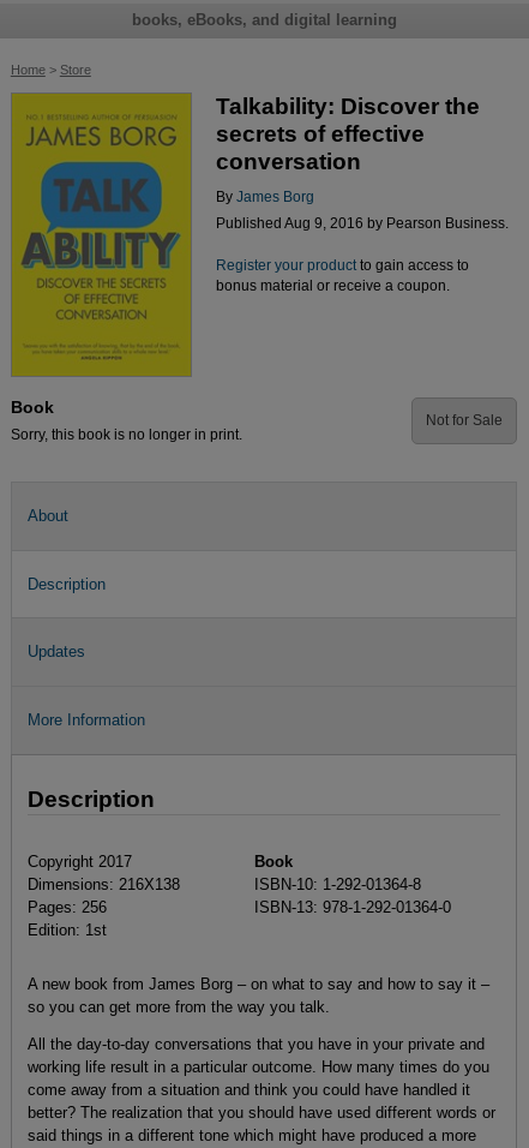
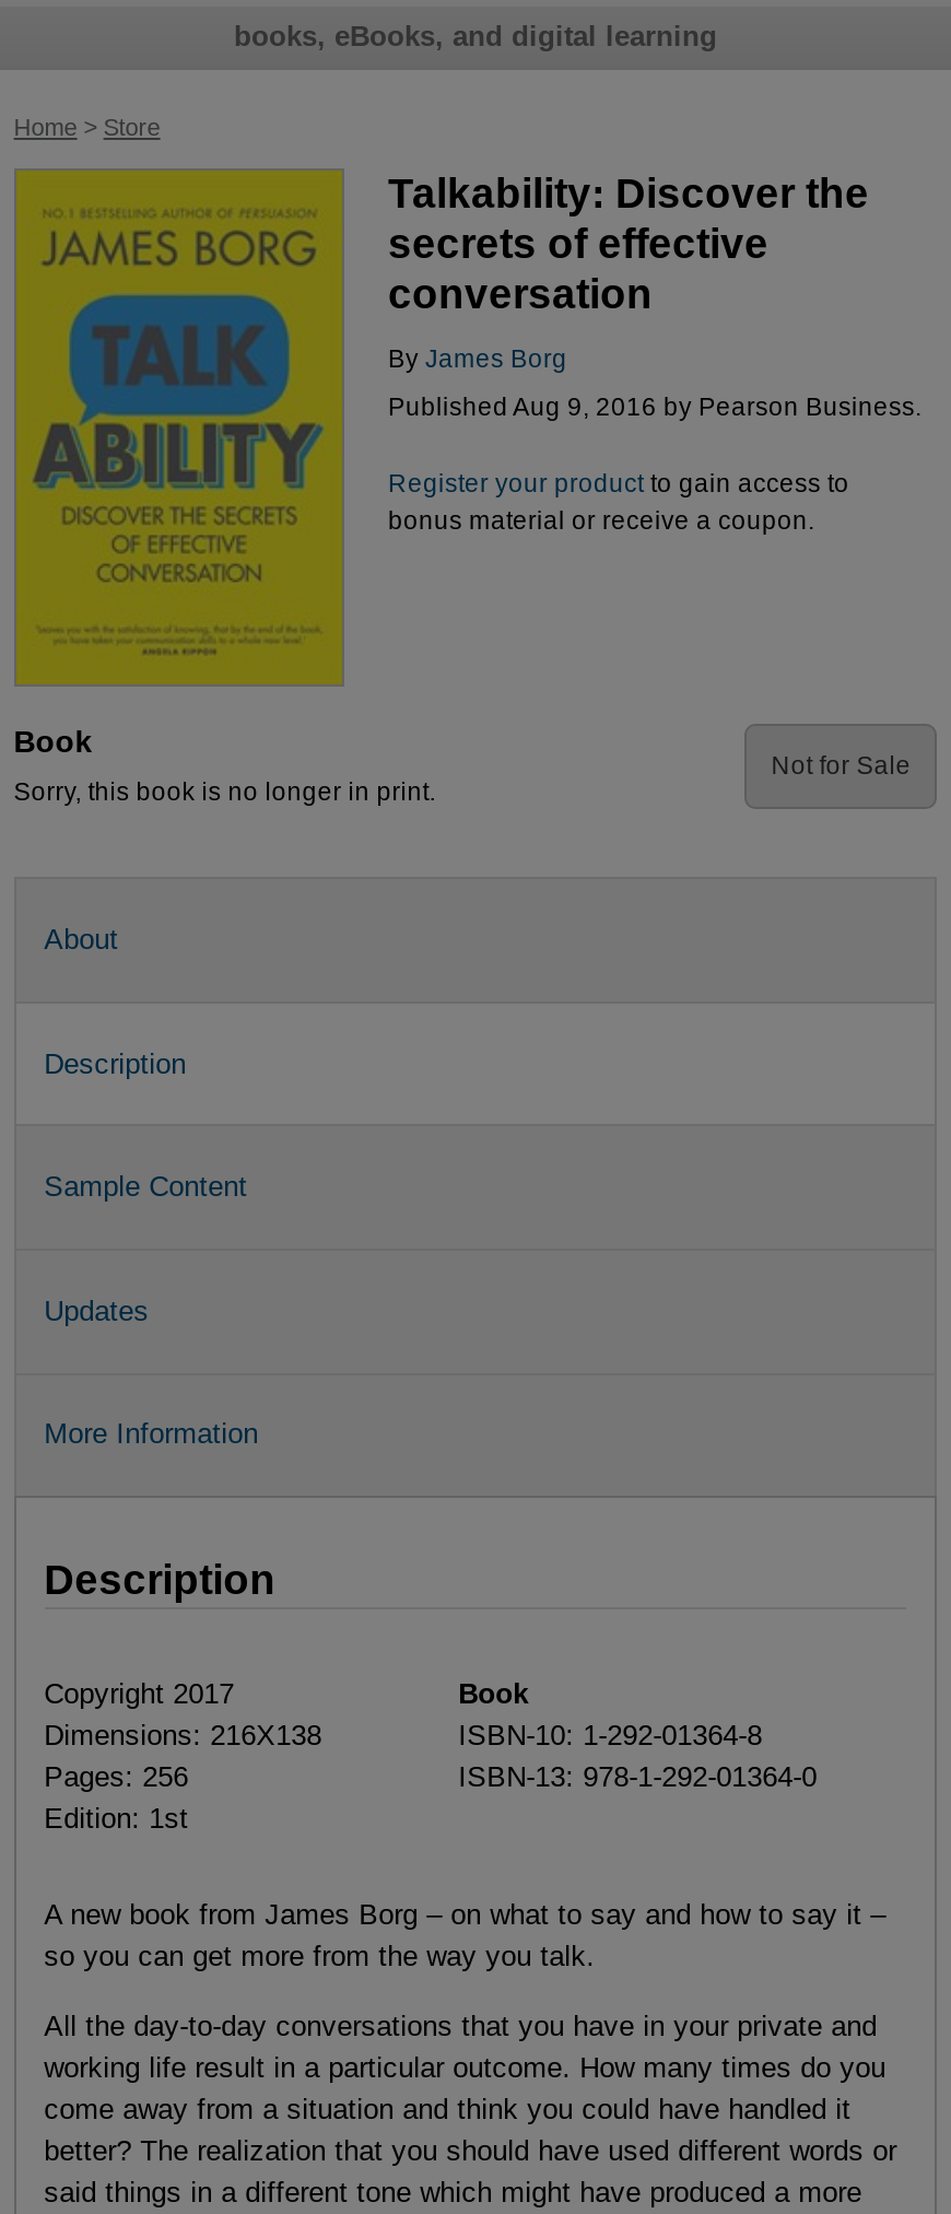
none -> [44,1170,247,1203] Sample Content

